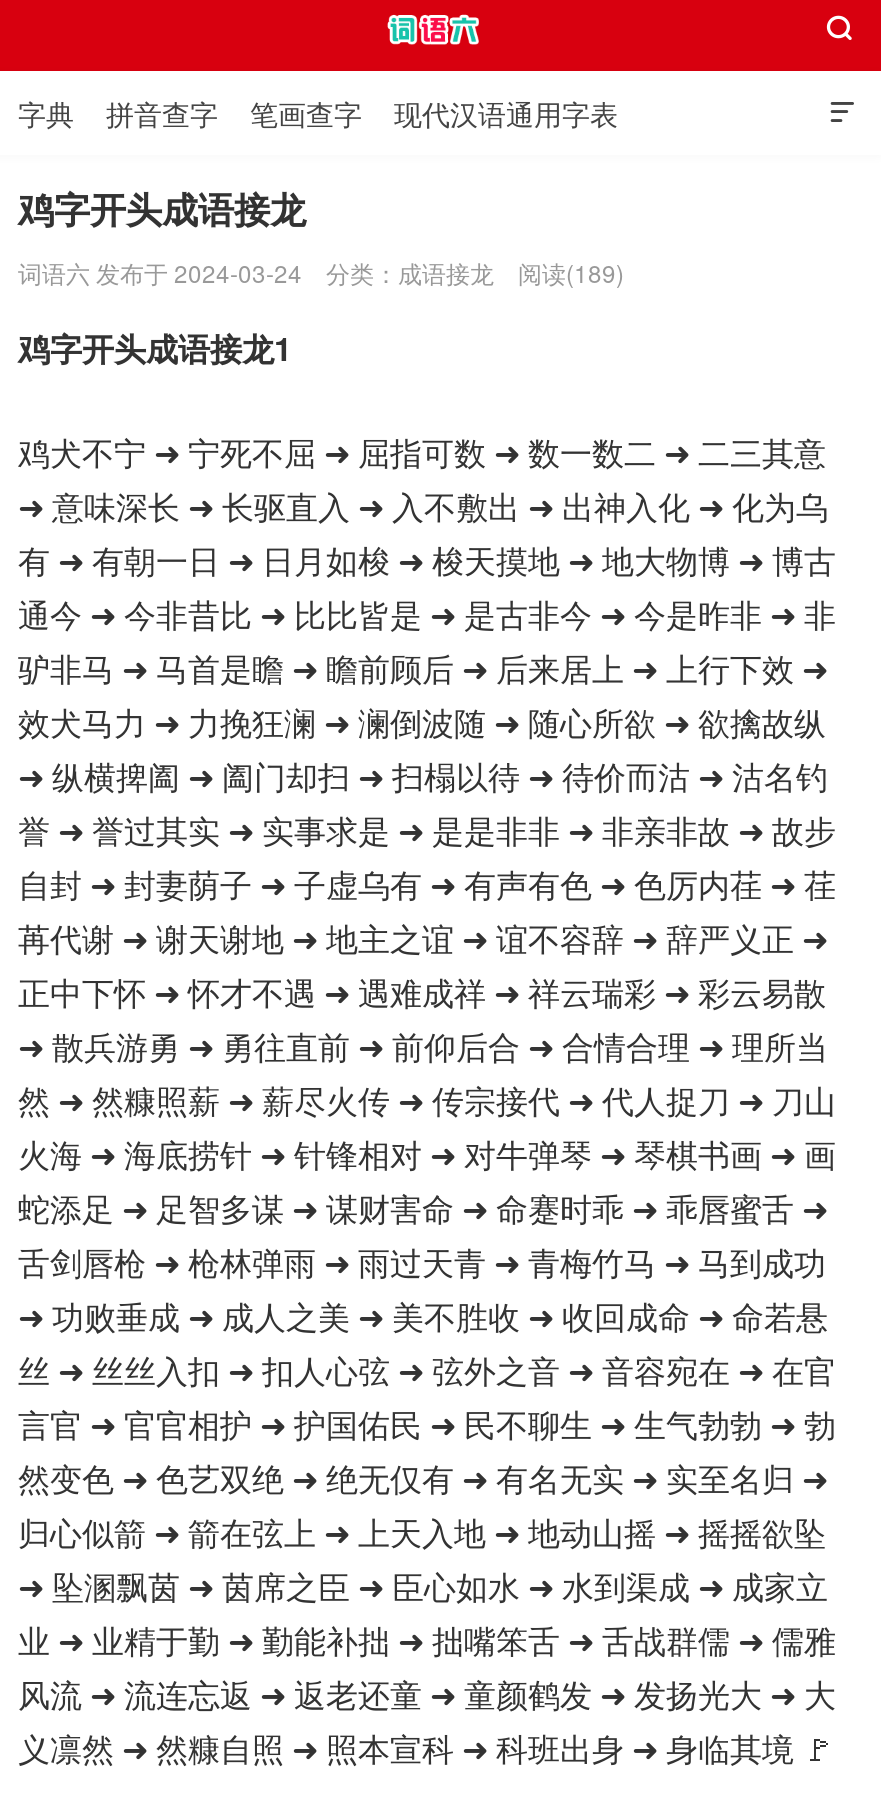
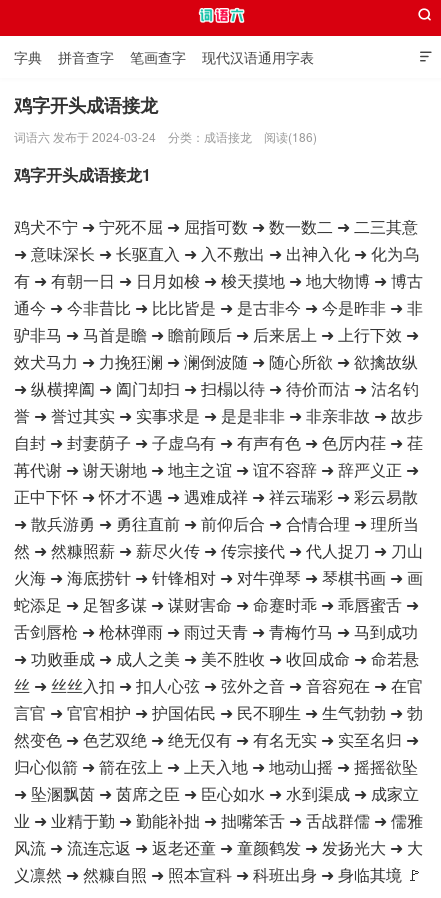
[18,255,624,289] 词语六 发布于 2024-03-24 分类：成语接龙 阅读(189) -> [14,128,317,145] 词语六 发布于 2024-03-24 分类：成语接龙 阅读(186)

